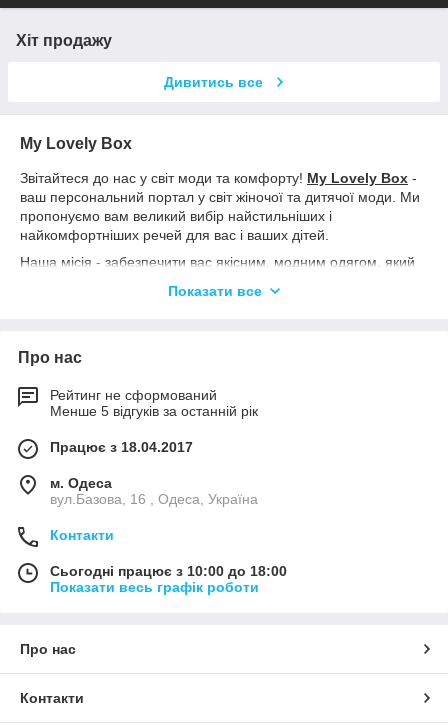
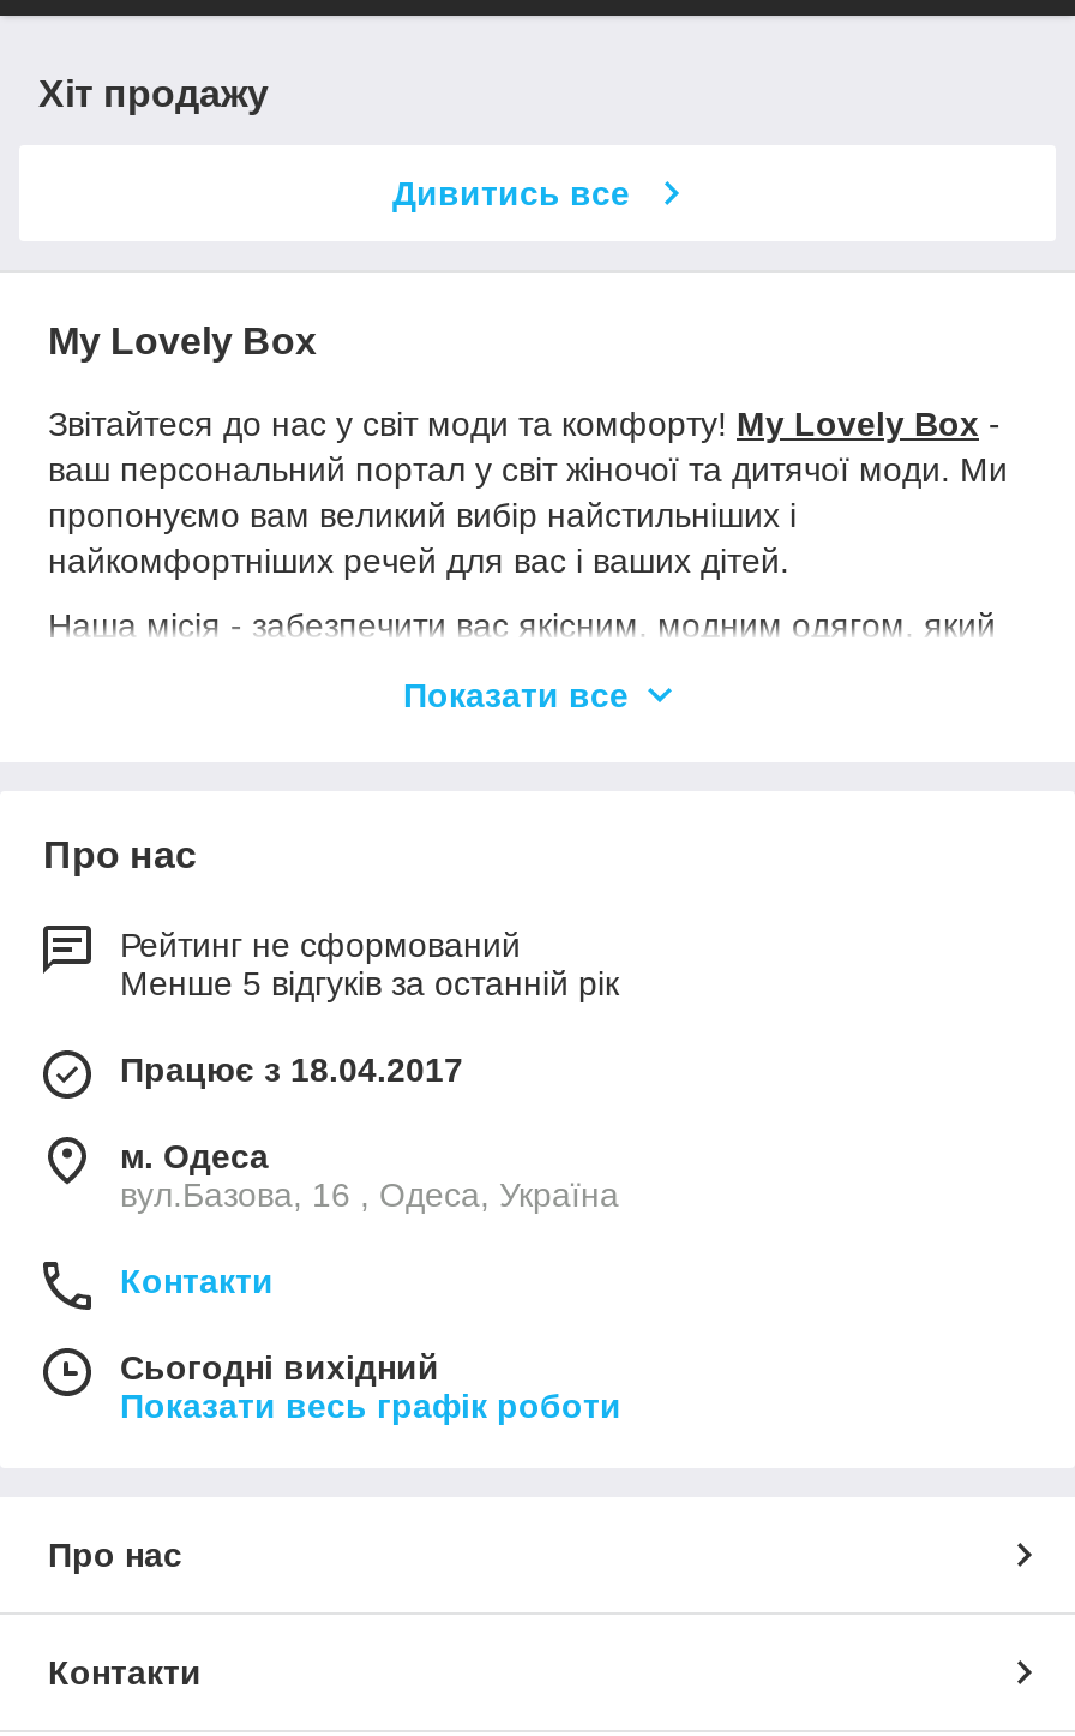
[50,563,287,579] Сьогодні працює з 10:00 до 18:00 -> [120,1348,439,1387] Сьогодні вихідний

